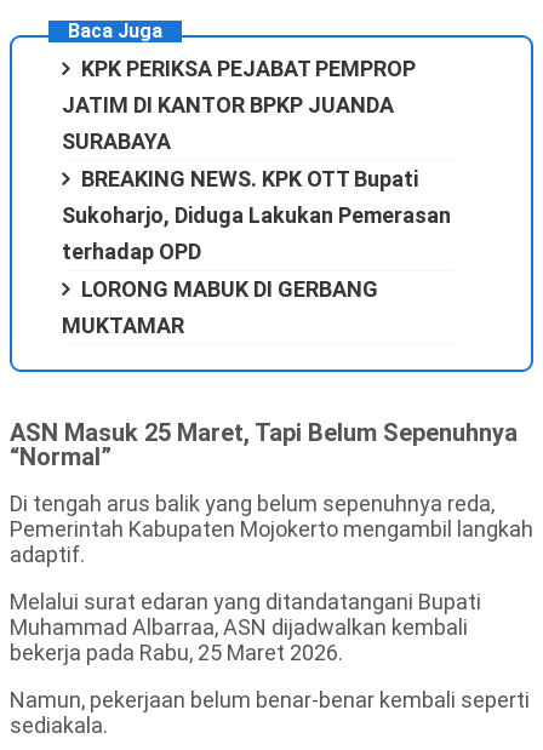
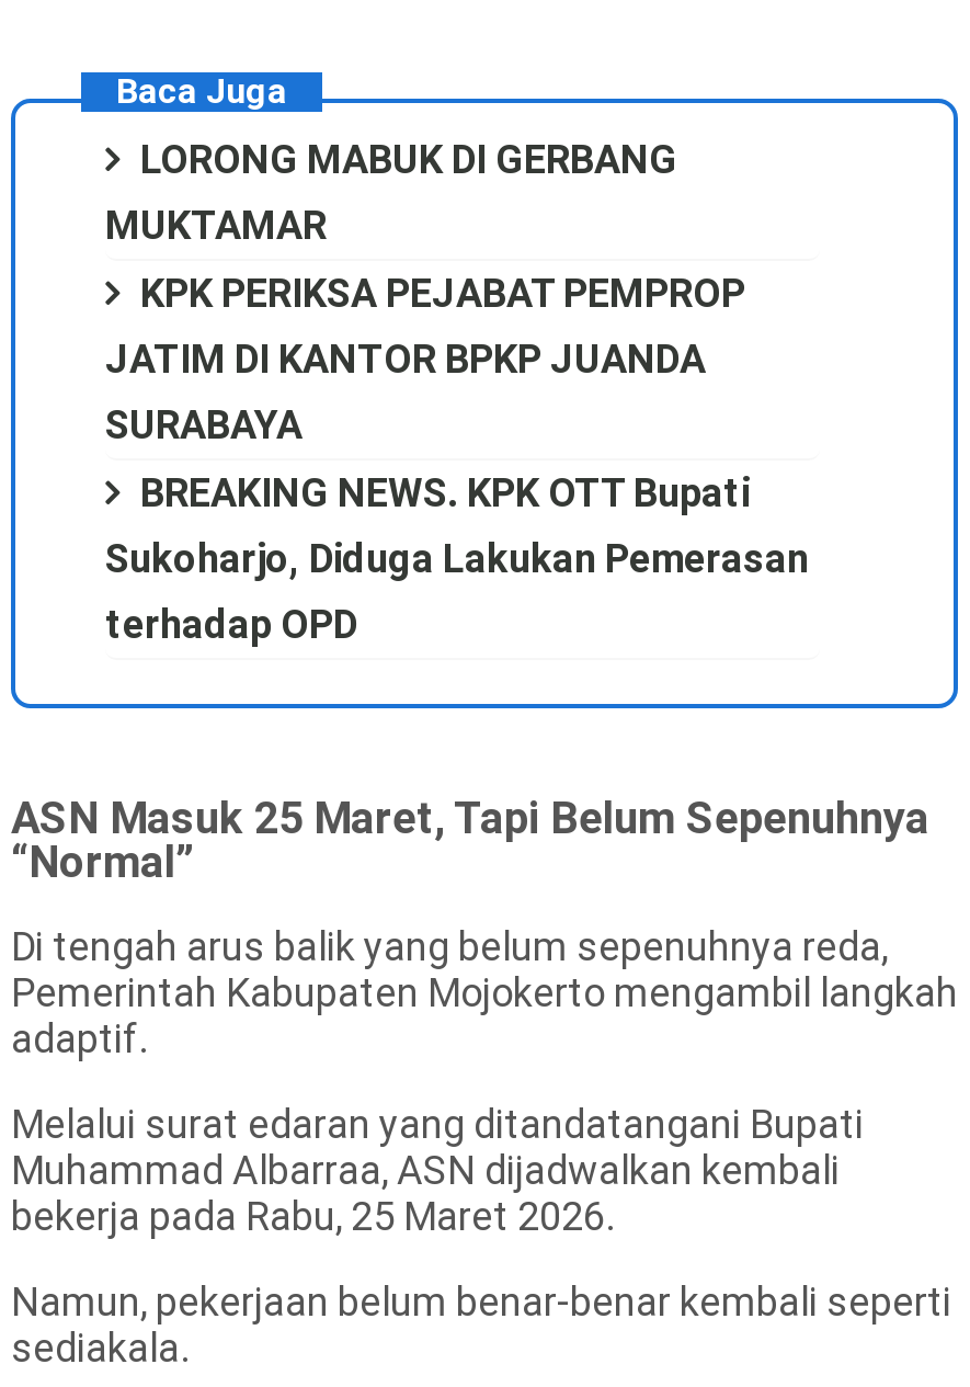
moved [62,55,451,264] -> [105,269,809,646]: KPK PERIKSA PEJABAT PEMPROP | JATIM DI KANTOR BPKP JUANDA | SURABAYA | BREAKING NEWS. KPK OTT Bupati | Sukoharjo, Diduga Lakukan Pemerasan | terhadap OPD
moved [62,276,378,338] -> [105,135,677,247]: LORONG MABUK DI GERBANG | MUKTAMAR

